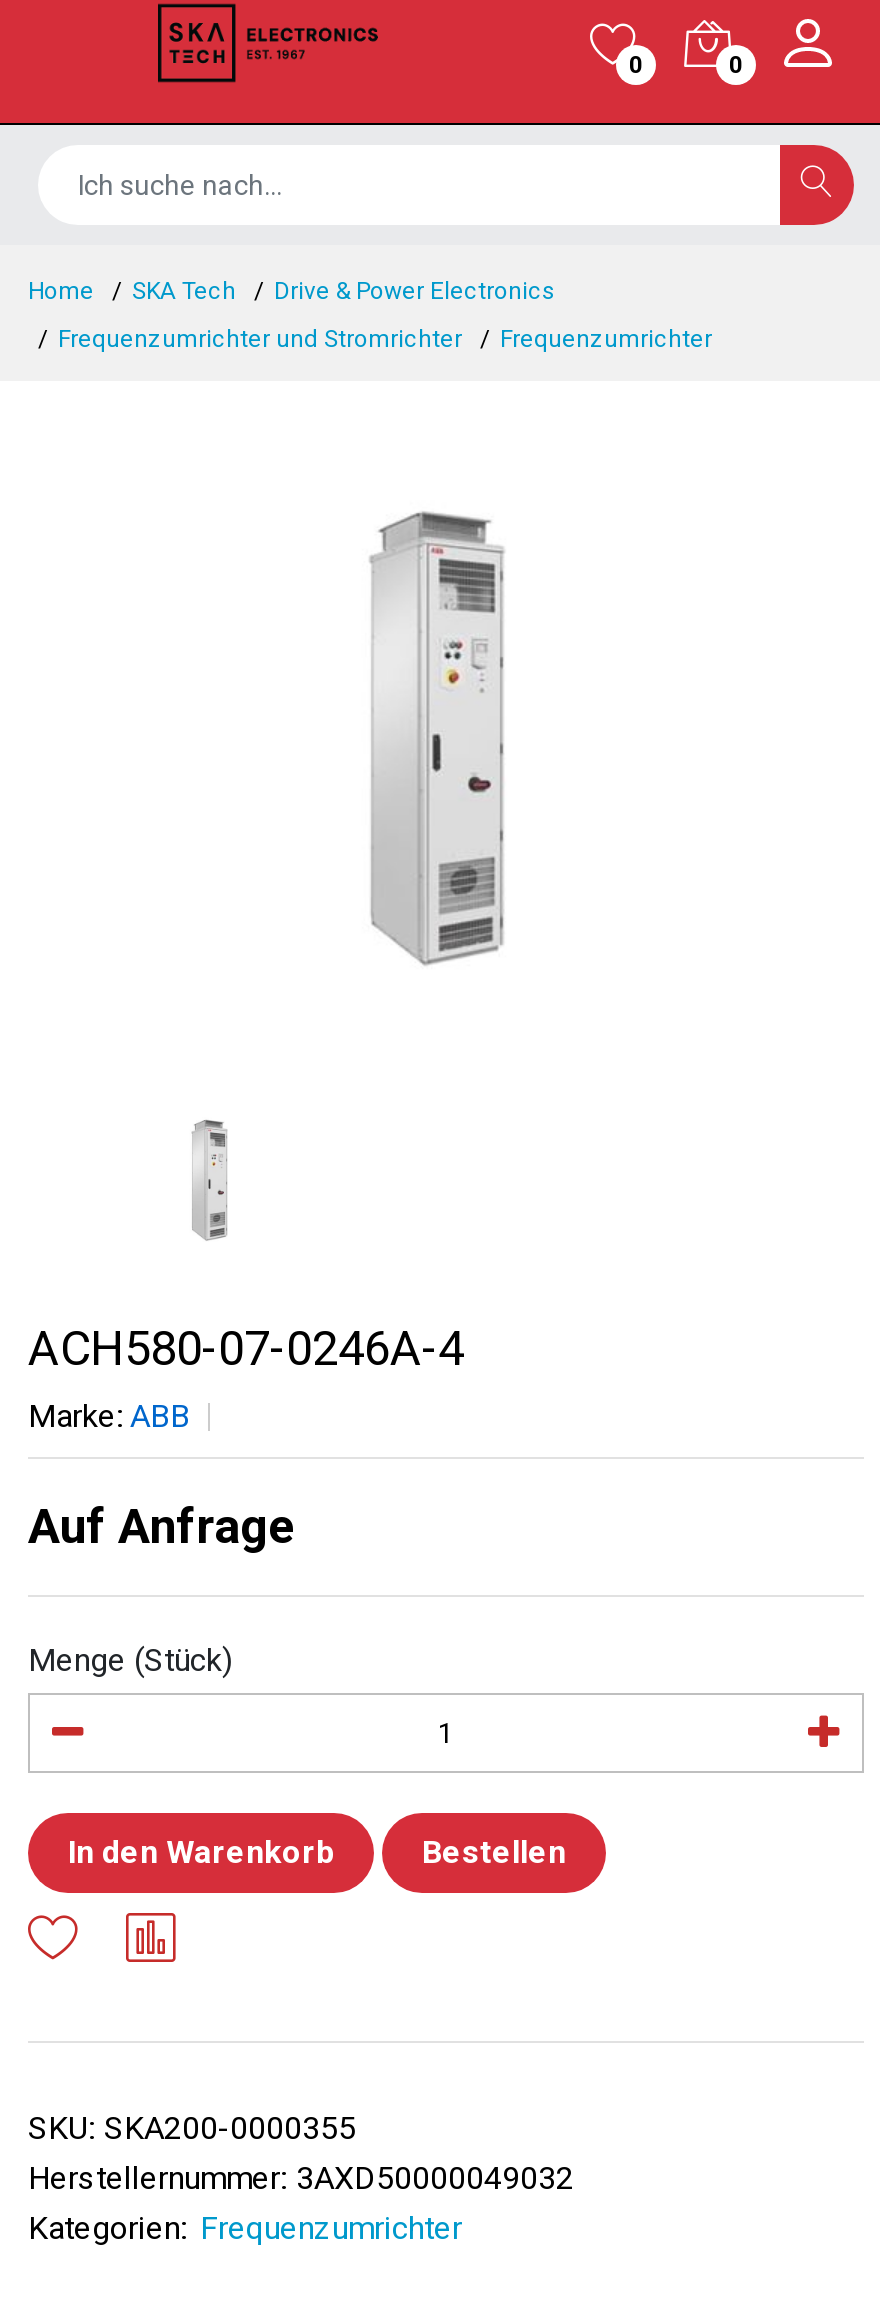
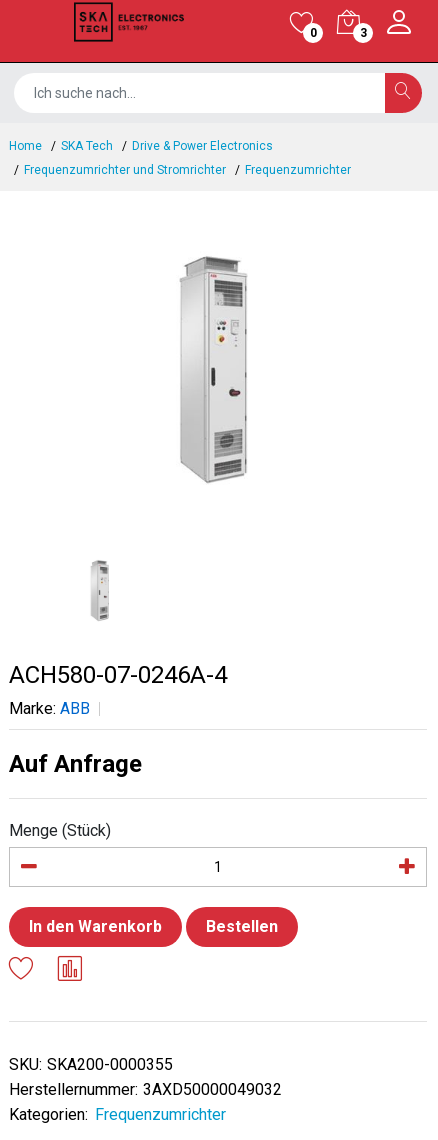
[729,51,743,79] 0 -> [359,26,366,40] 3

